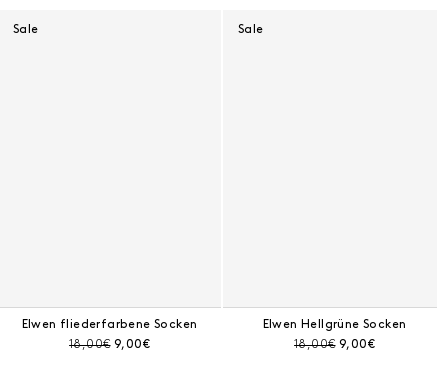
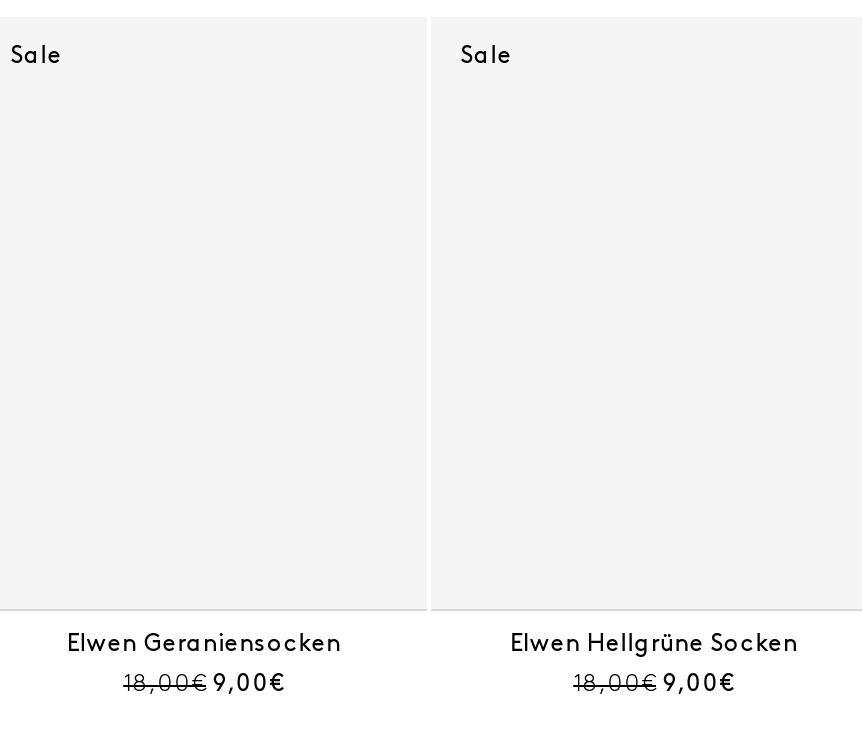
[22,319,197,330] Elwen fliederfarbene Socken -> [67,633,341,655] Elwen Geraniensocken

